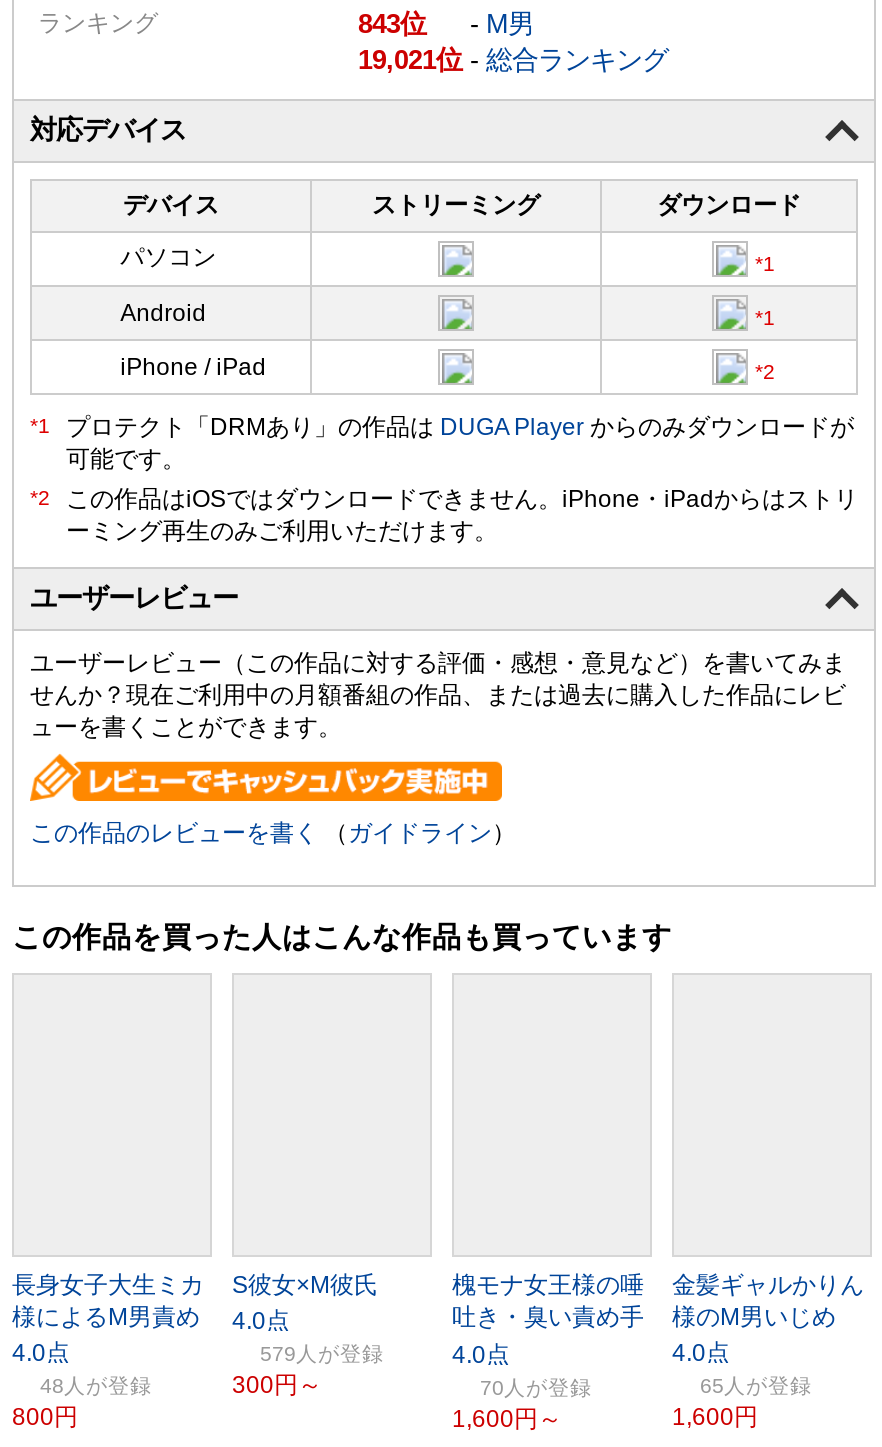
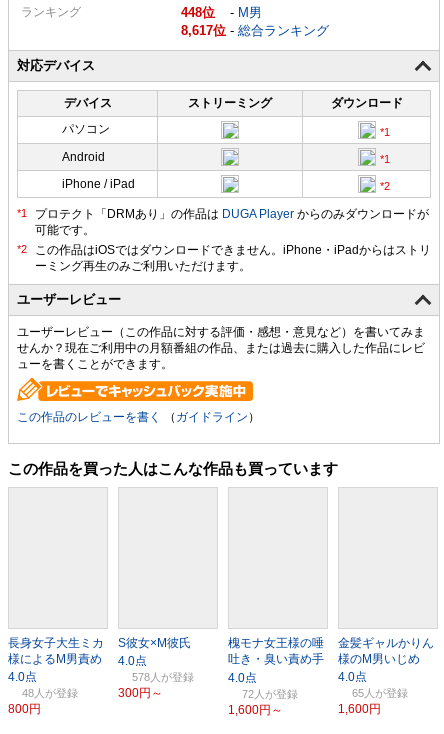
[358,9,400,39] 843 -> [181,5,202,20] 448
[358,45,668,75] 19,021 -総合ランキング -> [181,23,329,38] 8,617 -総合ランキング
[260,1341,318,1365] 579人 -> [132,671,161,683] 578人
[480,1376,526,1400] 70人 -> [242,688,265,700] 72人

